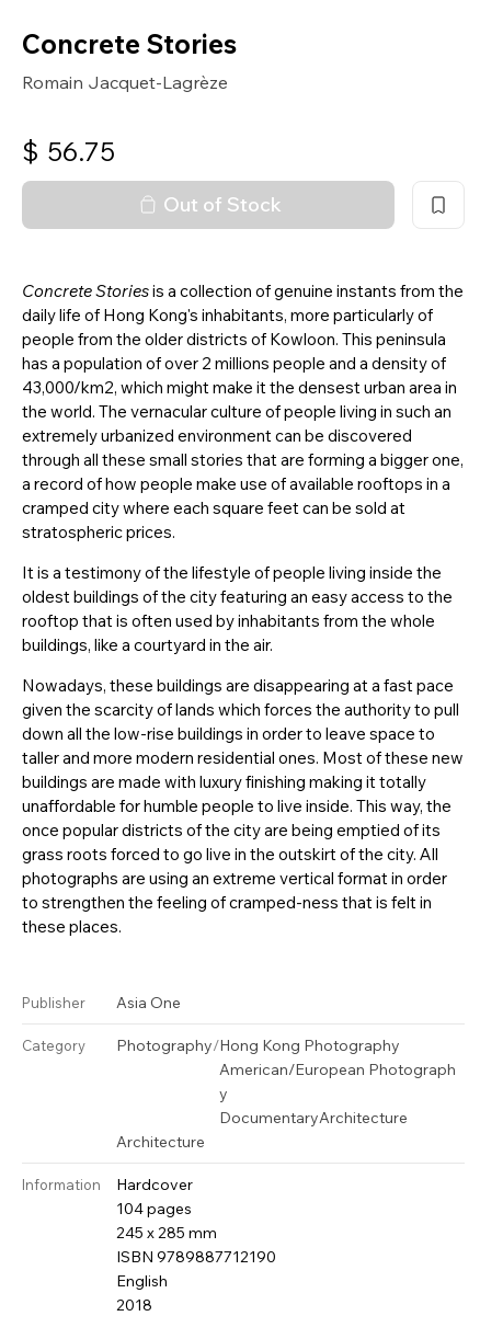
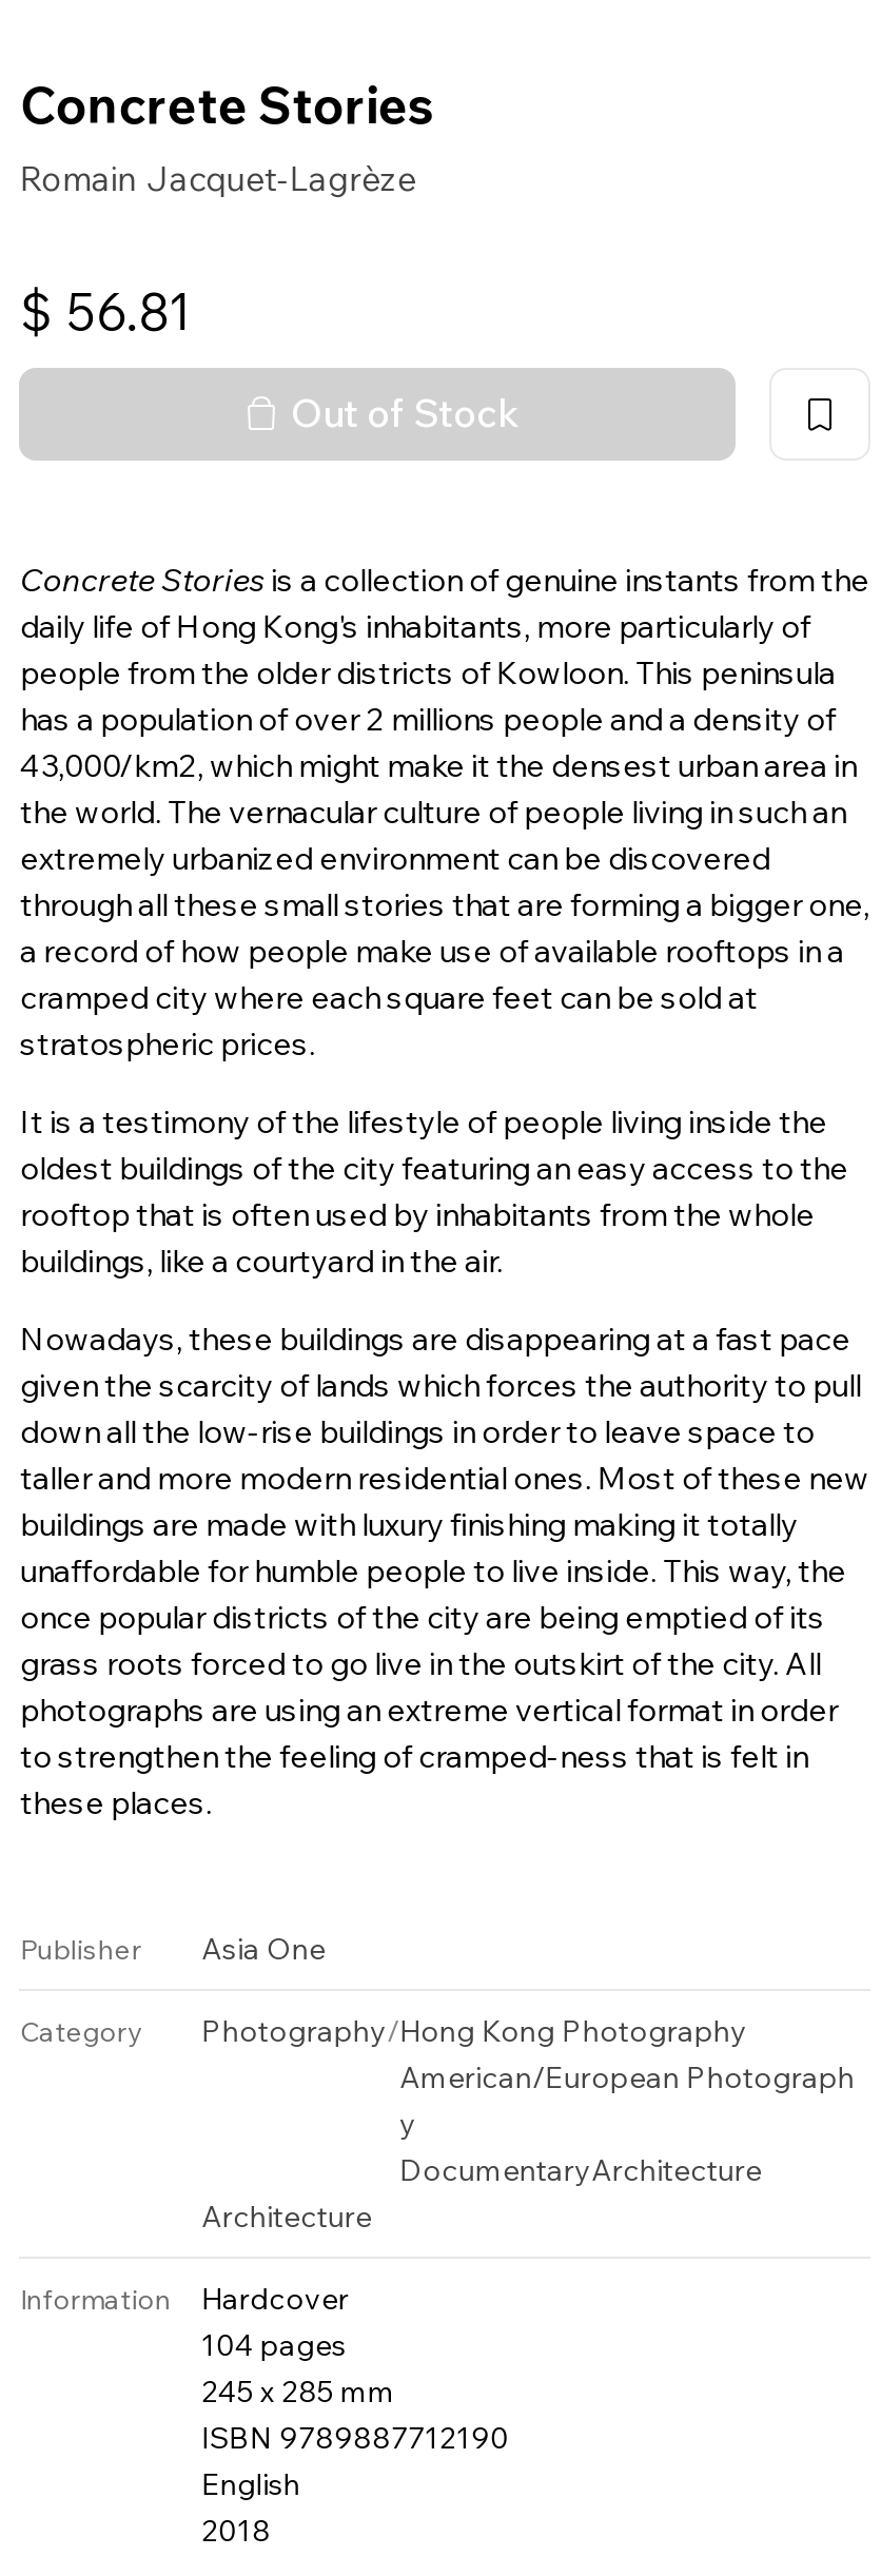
[22,134,115,167] $ 56.75 -> [20,278,191,341] $ 56.81

